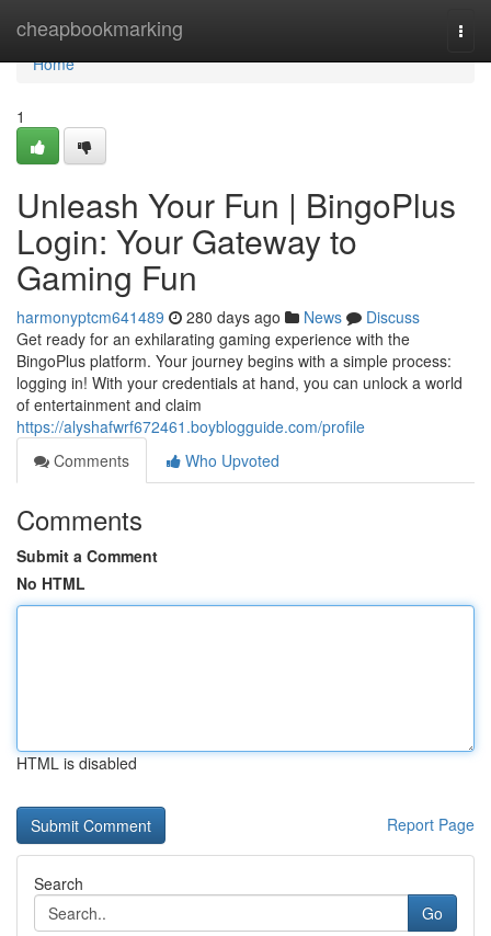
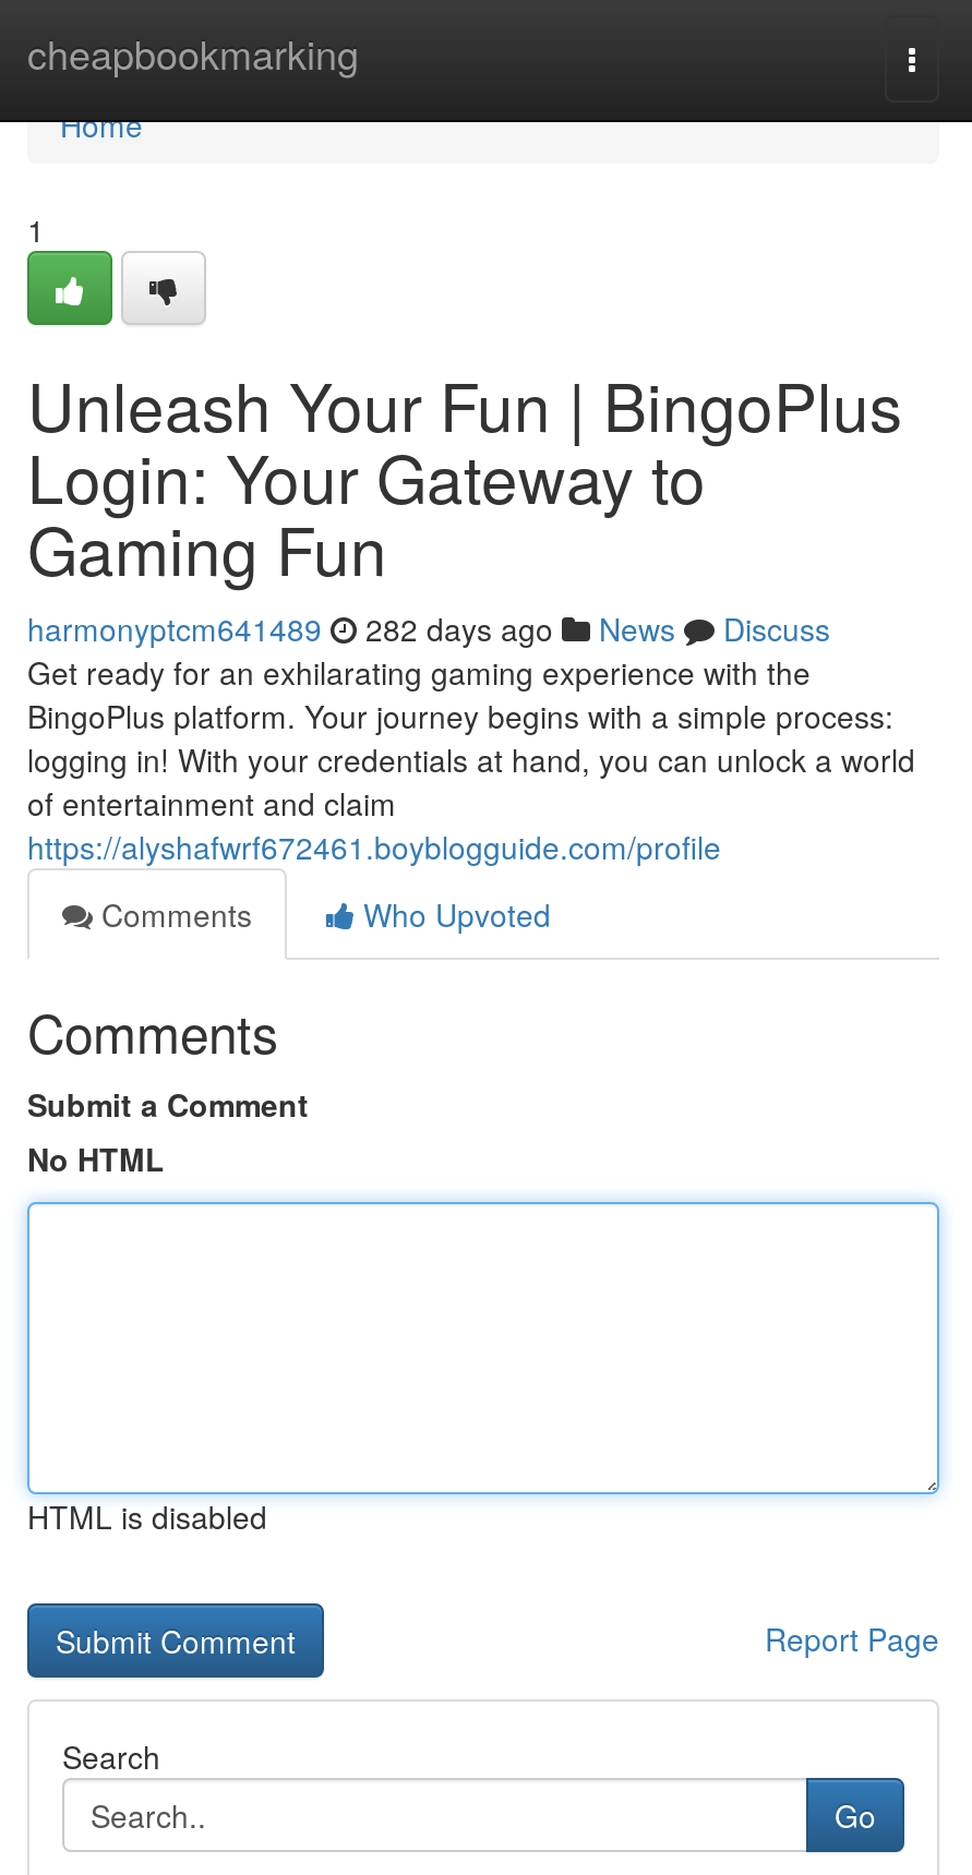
[16,306,420,328] harmonyptcm641489 280 days ago News Discuss -> [27,606,830,650] harmonyptcm641489 282 days ago News Discuss

